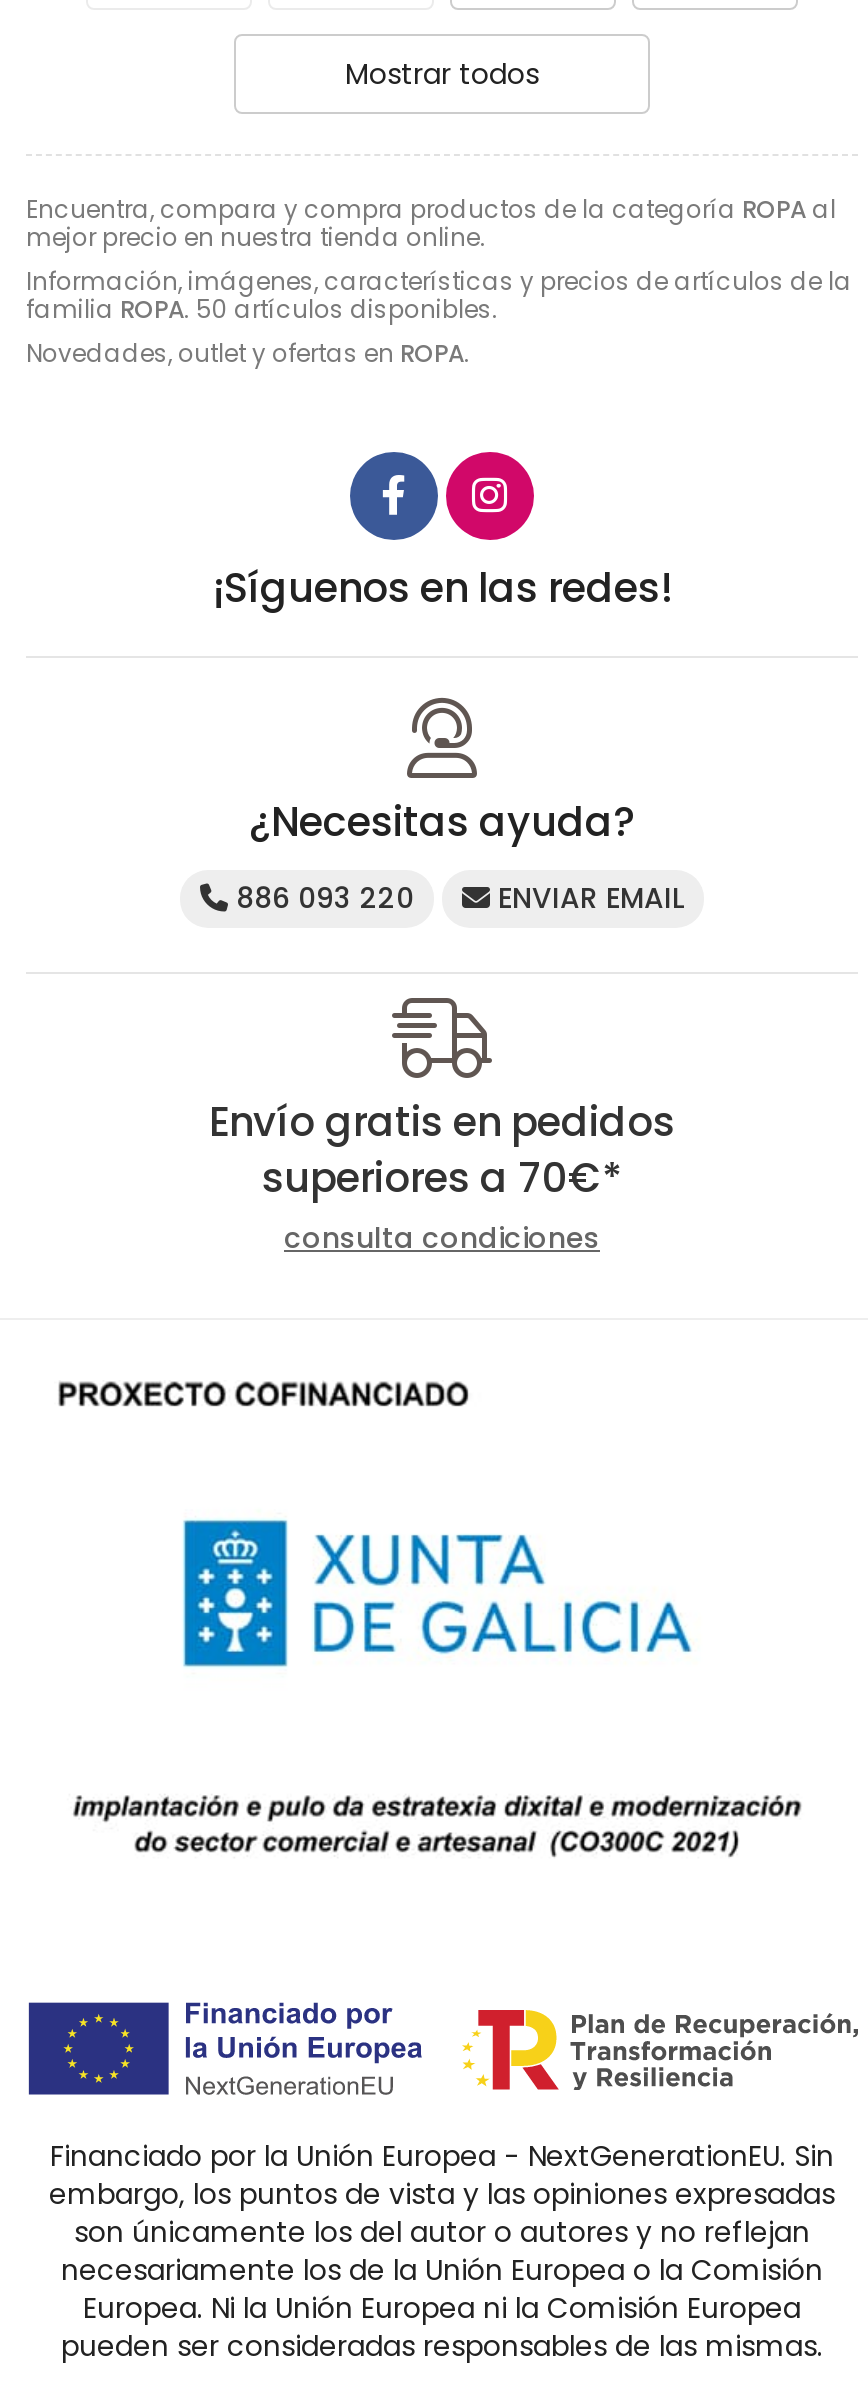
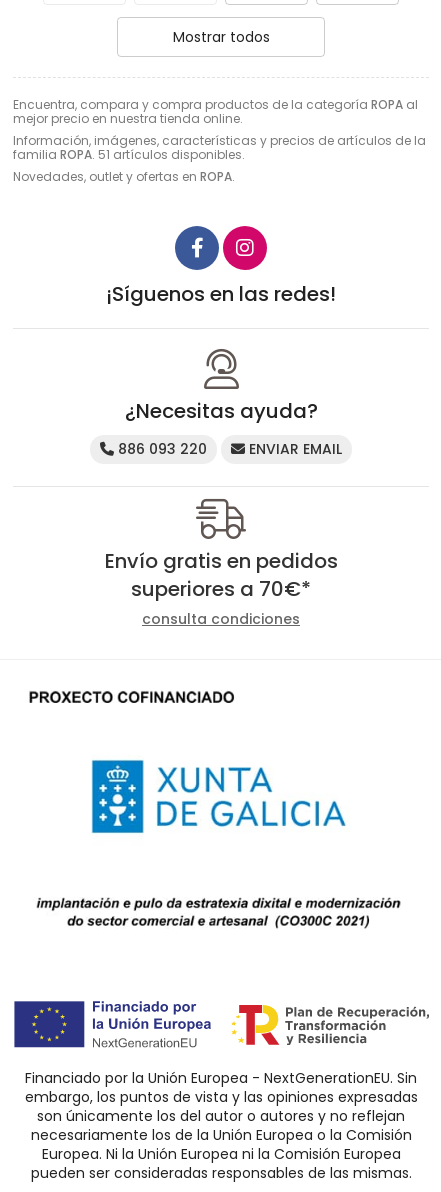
[26,292,498,326] familia ROPA. 50 artículos disponibles. -> [13,146,245,163] familia ROPA. 51 artículos disponibles.

